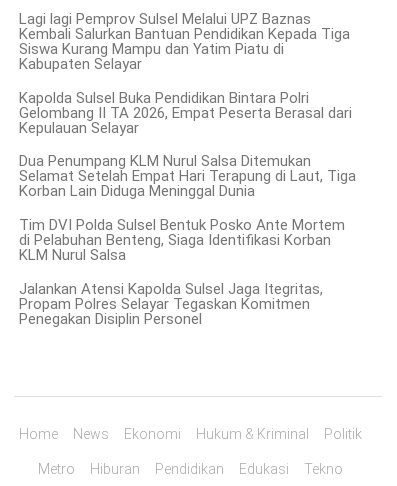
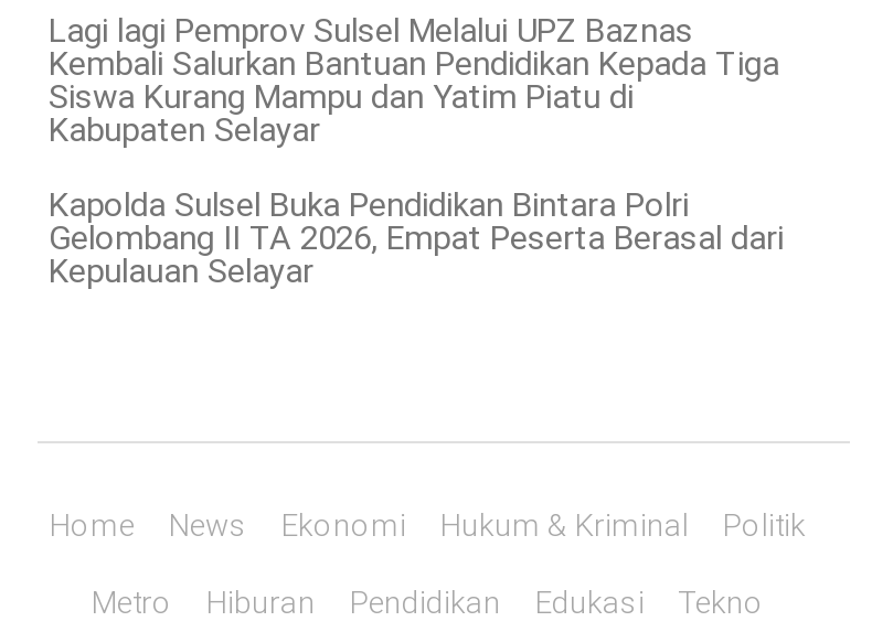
[19,152,356,328] Dua Penumpang KLM Nurul Salsa Ditemukan | Selamat Setelah Empat Hari Terapung di Laut, Tiga | Korban Lain Diduga Meninggal Dunia | Tim DVI Polda Sulsel Bentuk Posko Ante Mortem | di Pelabuhan Benteng, Siaga Identifikasi Korban | KLM Nurul Salsa | Jalankan Atensi Kapolda Sulsel Jaga Itegritas, | Propam Polres Selayar Tegaskan Komitmen | Penegakan Disiplin Personel -> none

